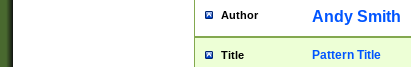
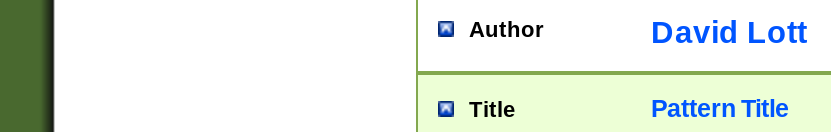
[311,8,400,25] Andy Smith -> [651,15,807,49] David Lott

